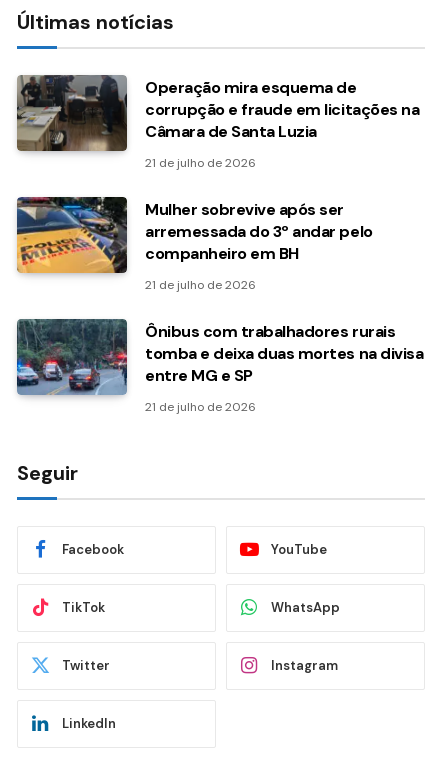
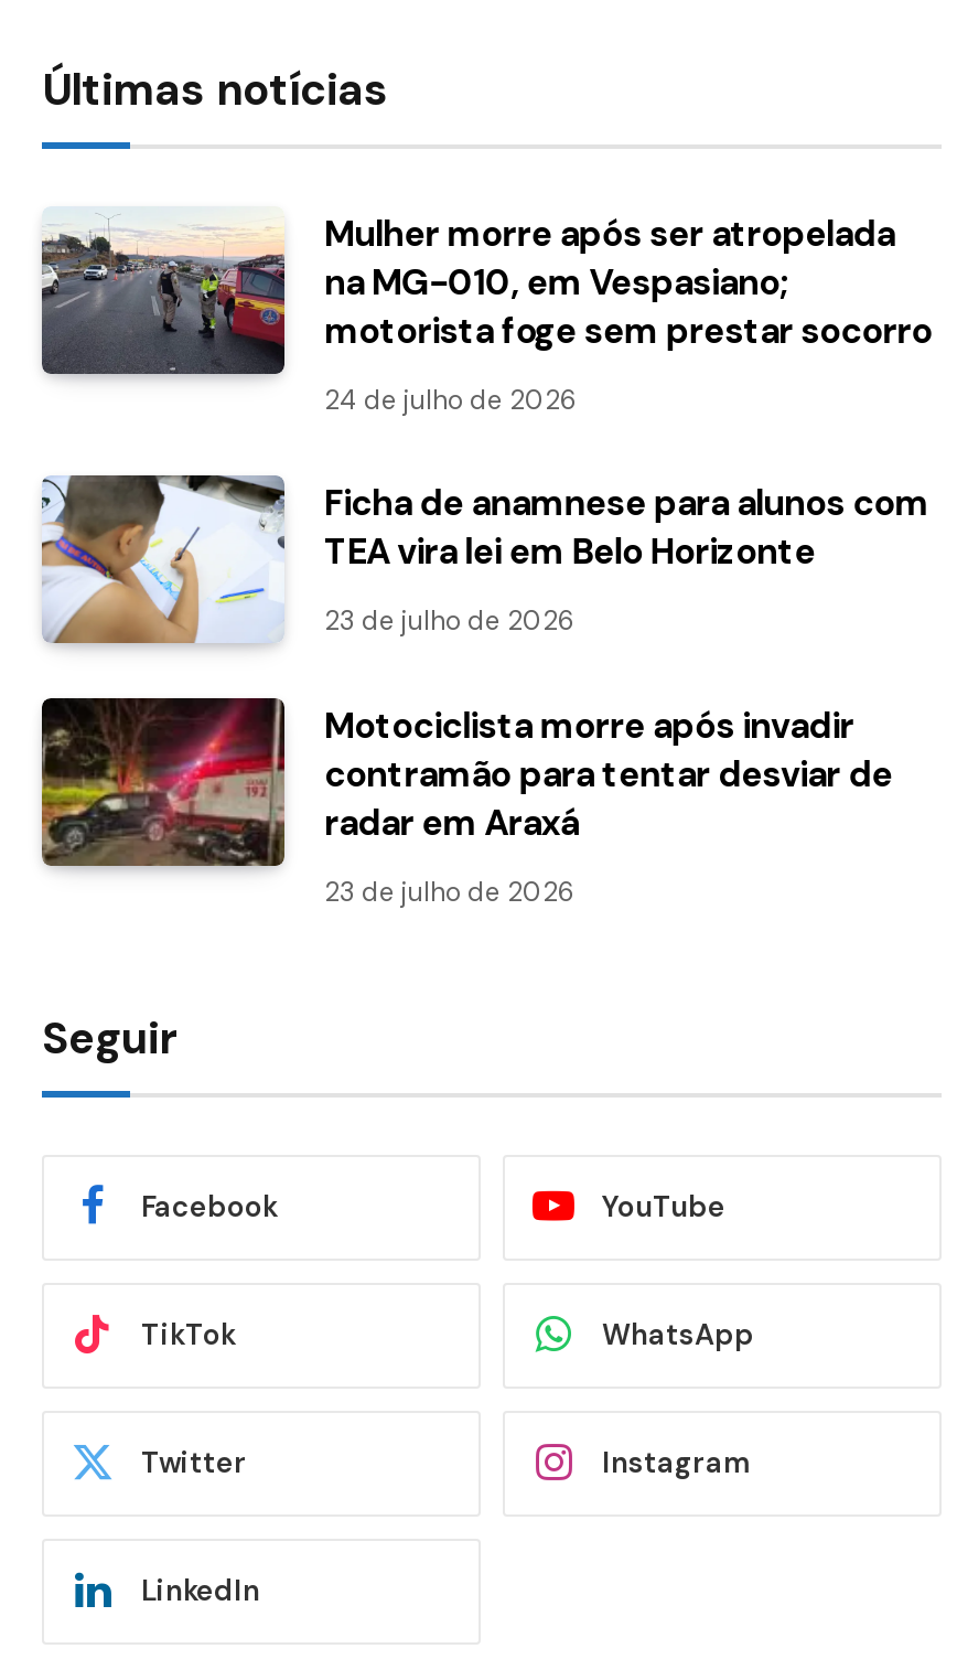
[16,74,419,151] [image] | Operação mira esquema de | corrupção e fraude em licitações na | Câmara de Santa Luzia -> [42,206,932,376] [image] | Mulher morre após ser atropelada | na MG-010, em Vespasiano; | motorista foge sem prestar socorro
[145,155,256,171] 21 de julho de 2026 -> [324,382,578,417] 24 de julho de 2026
[16,196,373,274] [image] | Mulher sobrevive após ser | arremessada do 3º andar pelo | companheiro em BH -> [42,475,929,645] [image] | Ficha de anamnese para alunos com | TEA vira lei em Belo Horizonte
[145,277,256,293] 21 de julho de 2026 -> [324,603,576,638] 23 de julho de 2026
[16,318,423,395] [image] | Ônibus com trabalhadores rurais | tomba e deixa duas mortes na divisa | entre MG e SP -> [40,696,892,868] [image] | Motociclista morre após invadir | contramão para tentar desviar de | radar em Araxá
[145,399,256,415] 21 de julho de 2026 -> [324,874,576,909] 23 de julho de 2026

